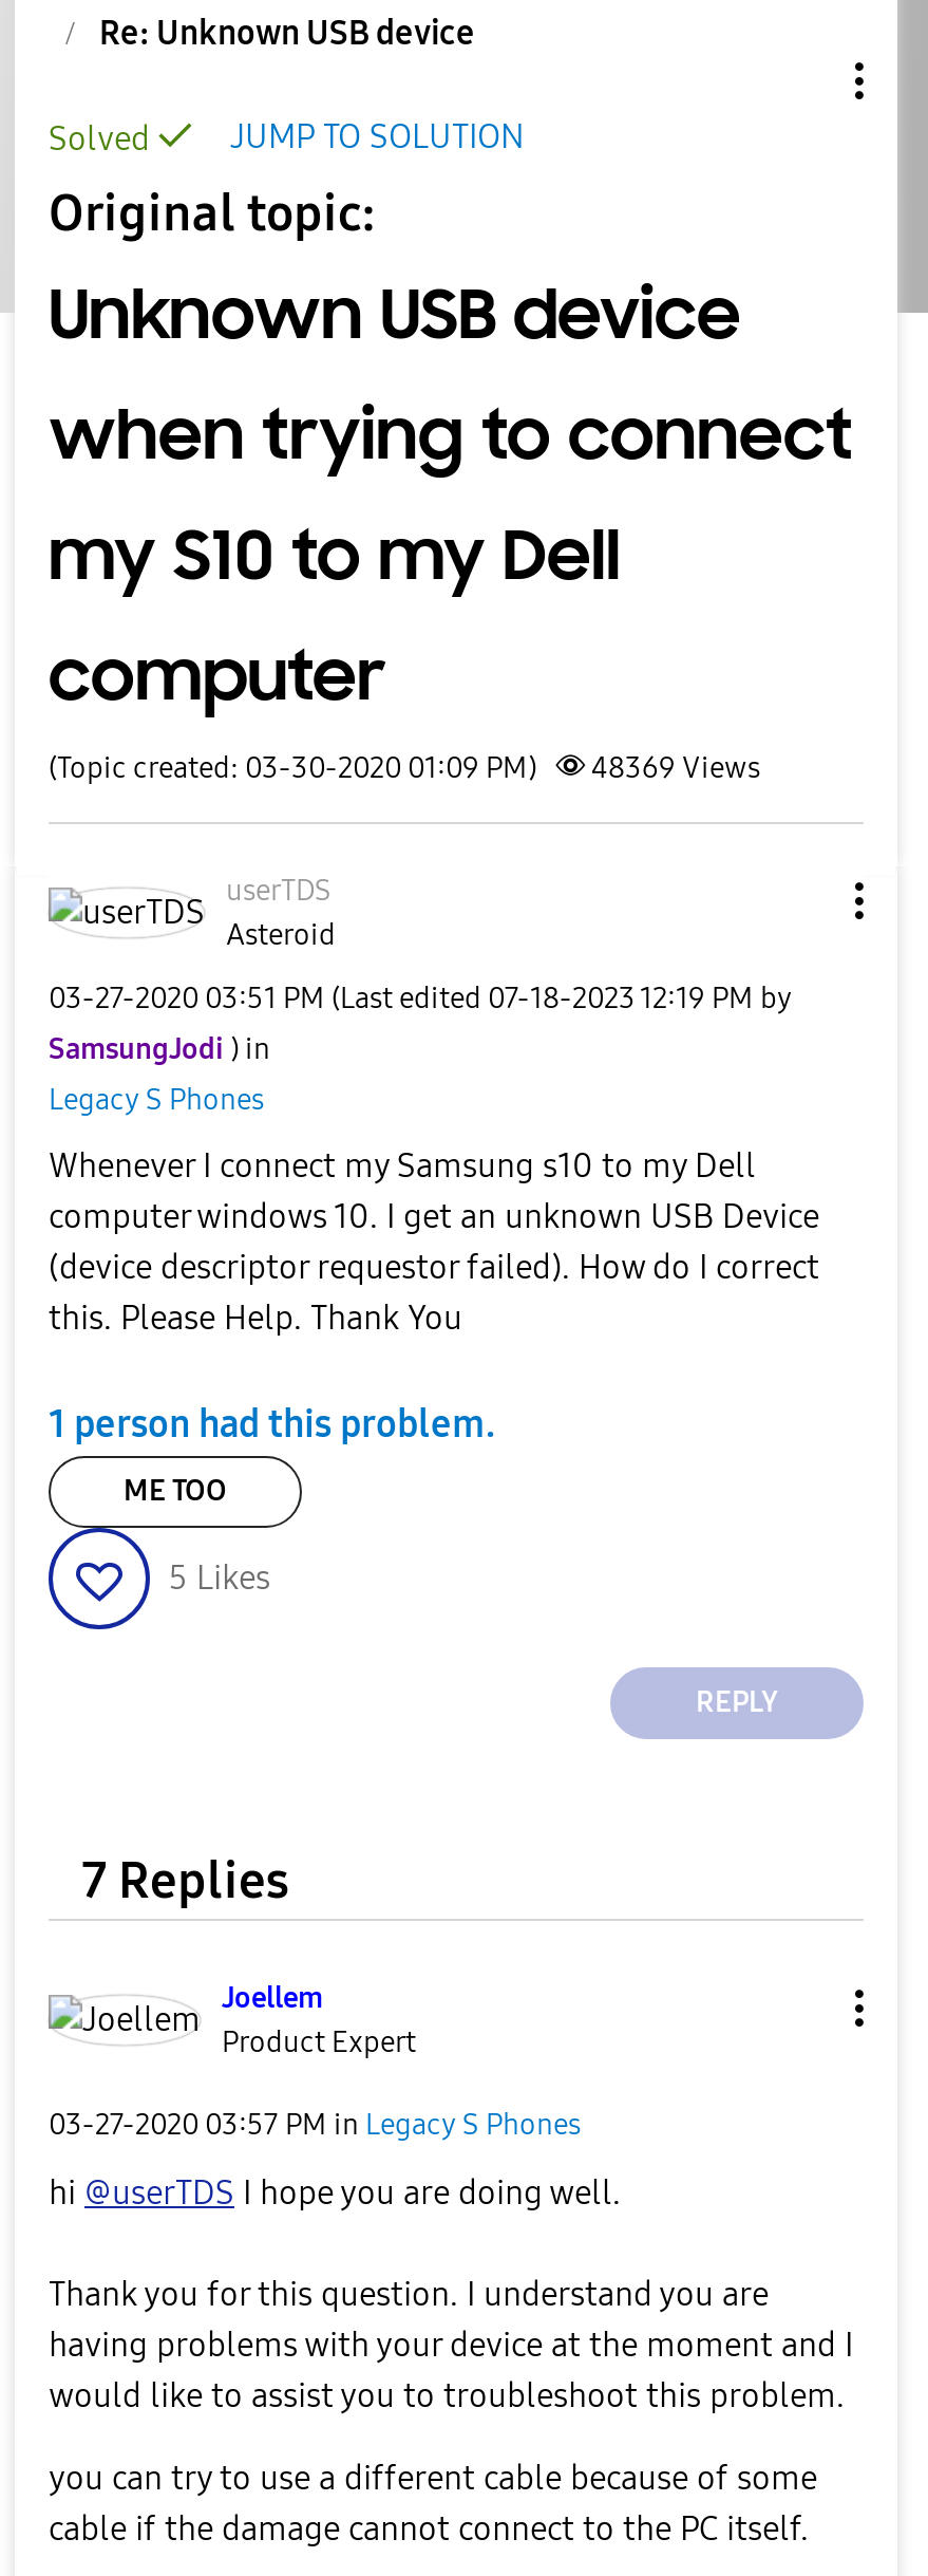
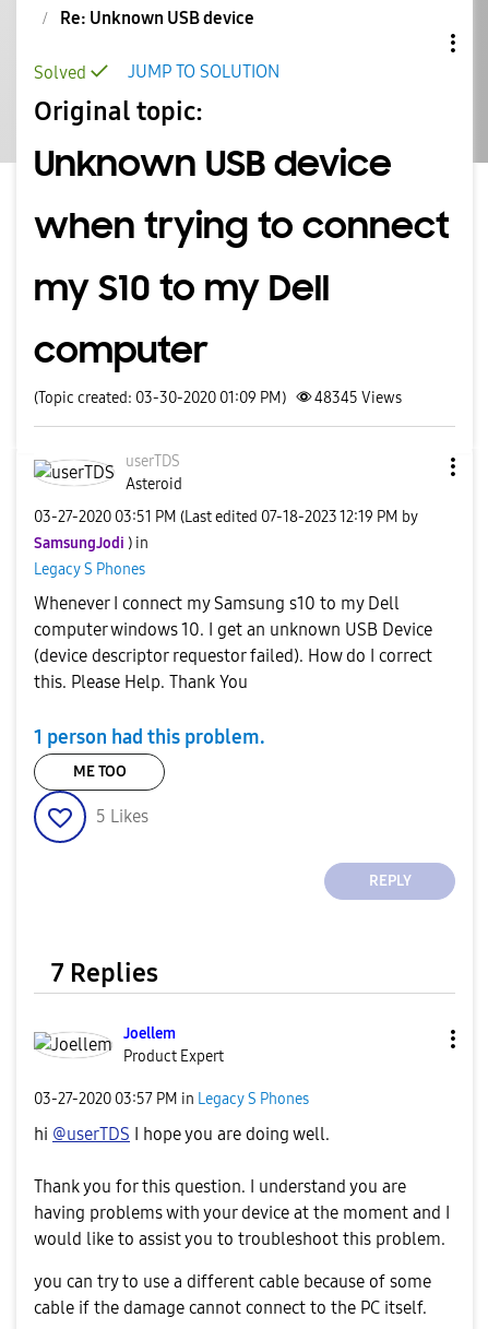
[49,750,760,786] (Topic created: 03-30-2020 01:09 PM) 48369 Views -> [34,389,402,407] (Topic created: 03-30-2020 01:09 PM) 48345 Views

